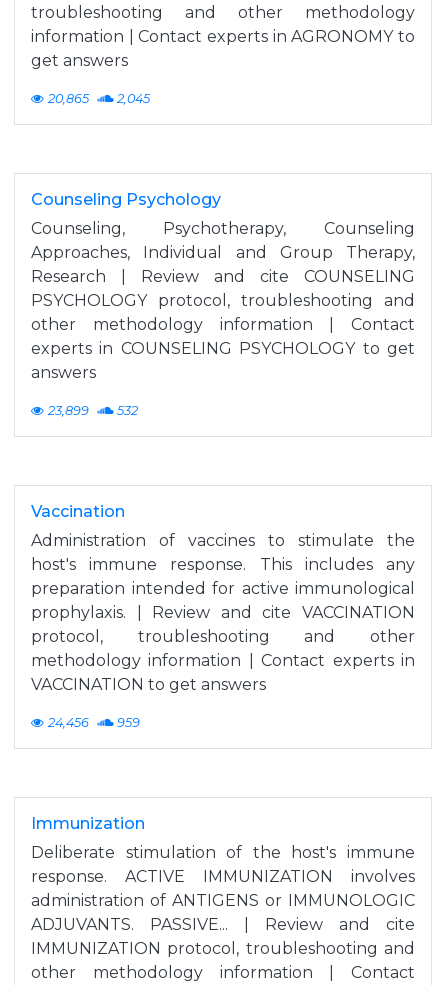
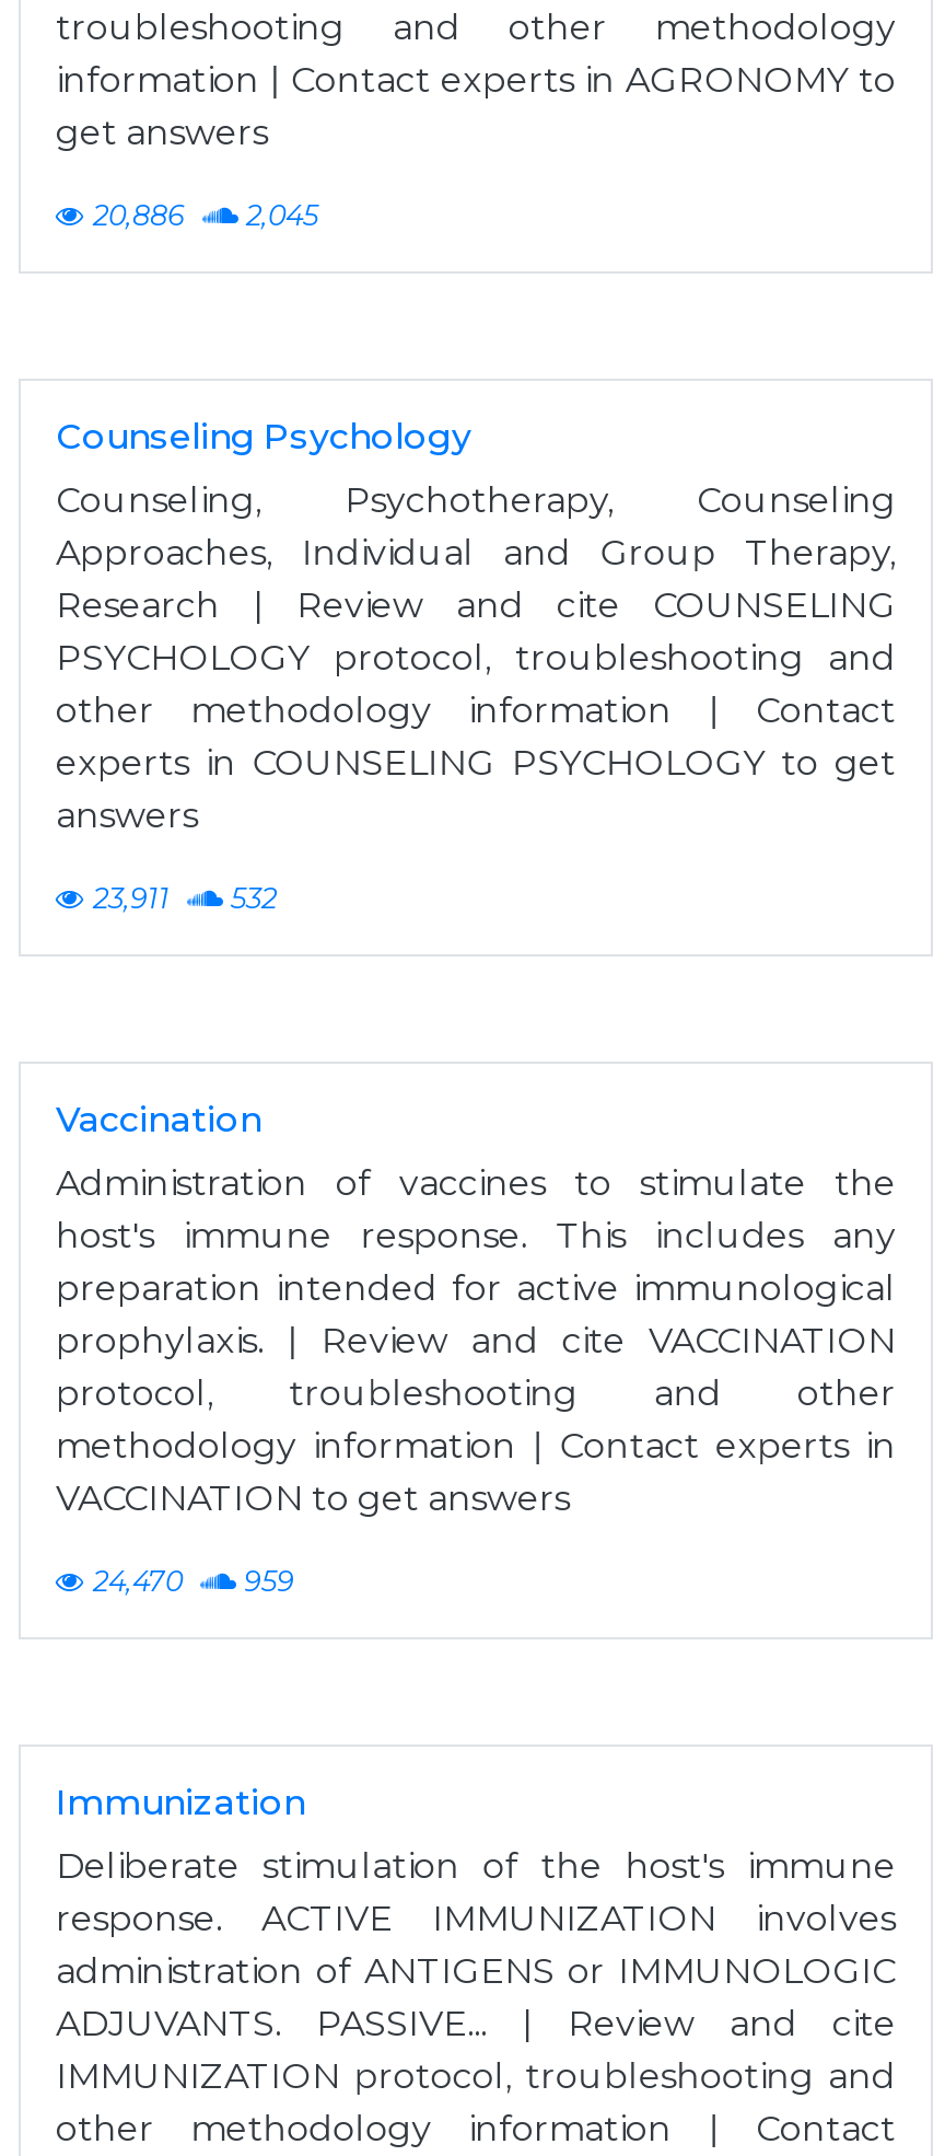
[48,91,150,106] 20,865 2,045 -> [93,199,318,231] 20,886 2,045
[48,403,138,418] 23,899 532 -> [93,881,277,914] 23,911 532
[48,715,140,730] 24,456 959 -> [93,1564,294,1597] 24,470 959

